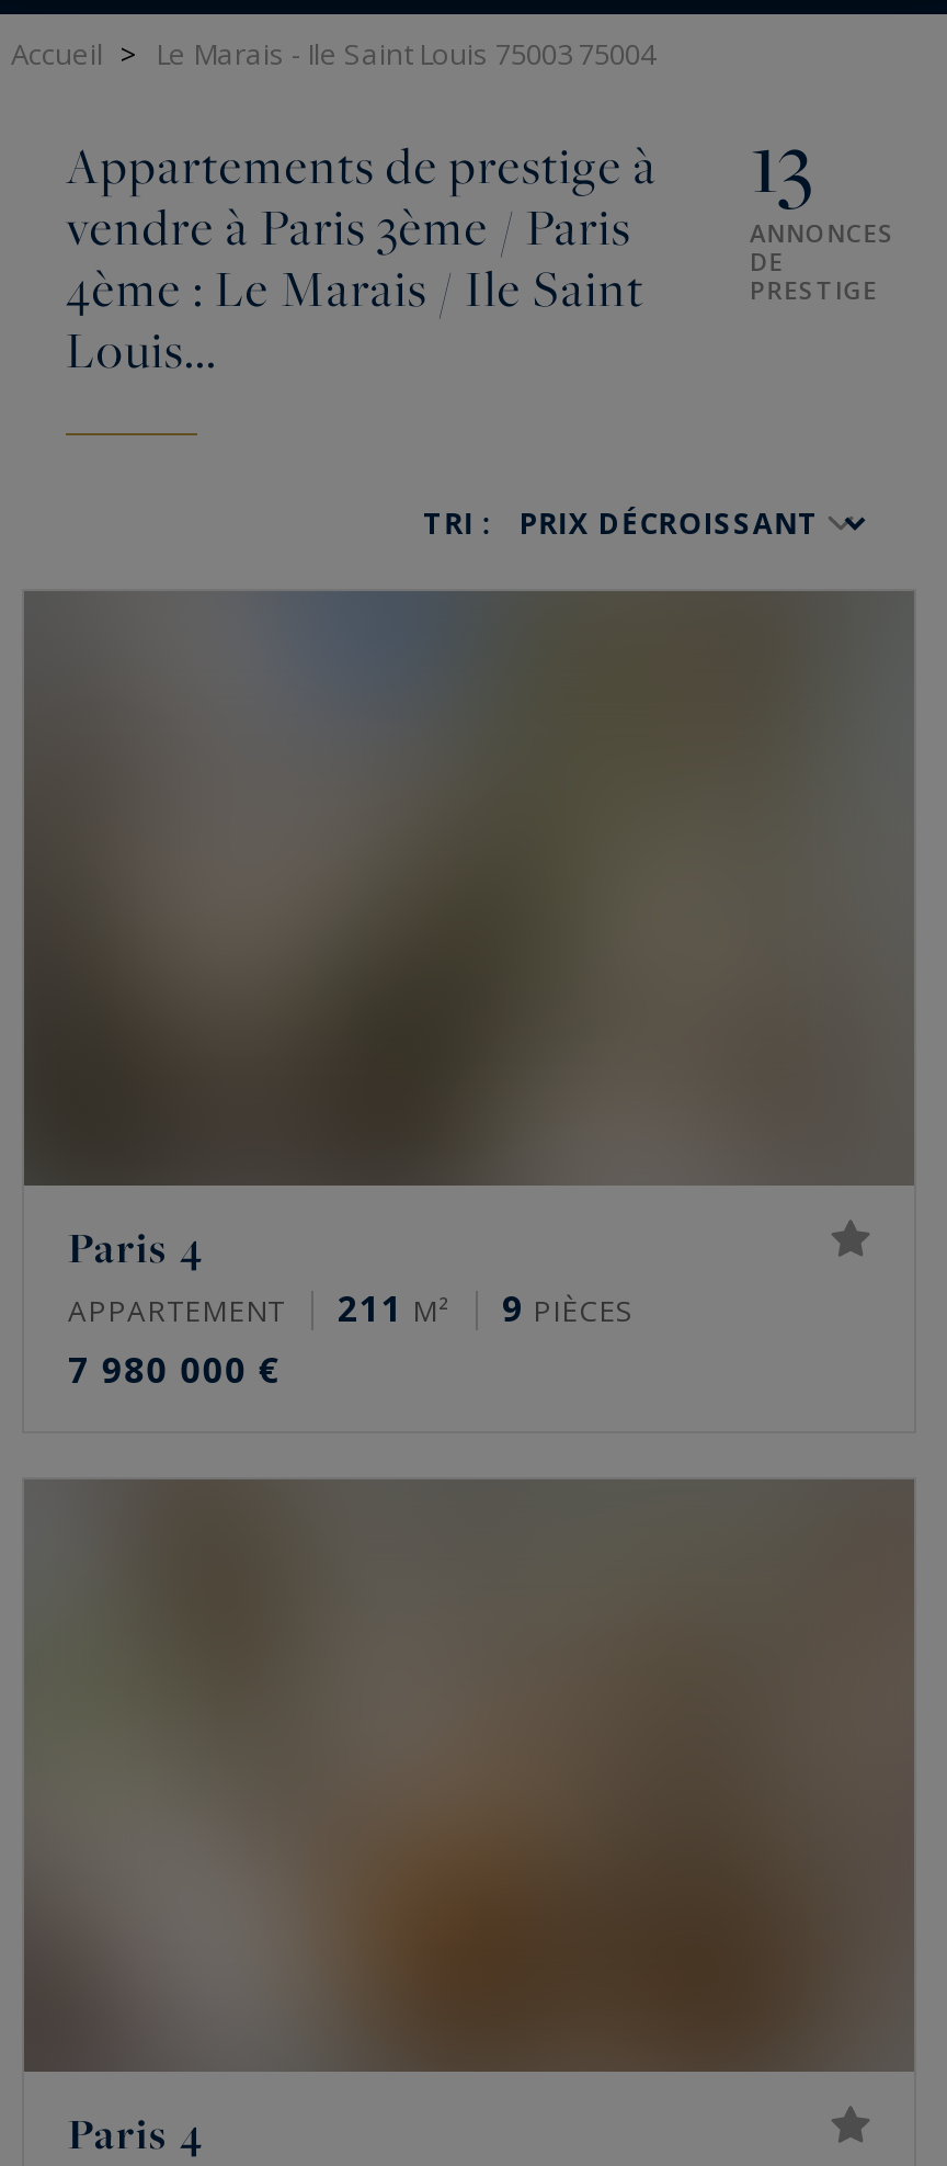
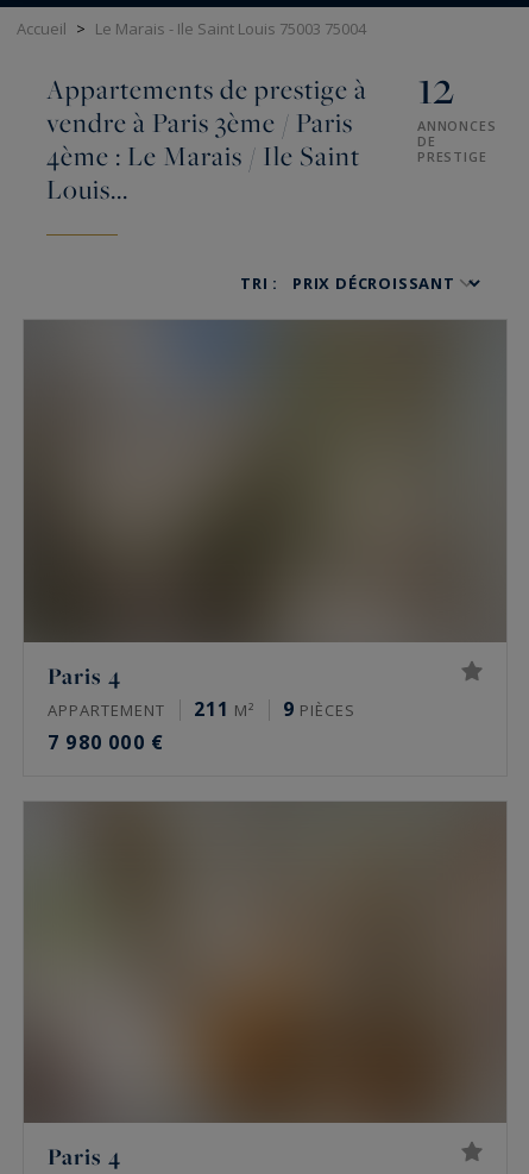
[66,106,813,216] Appartements de prestige à 13 -> [46,57,454,117] Appartements de prestige à 12

